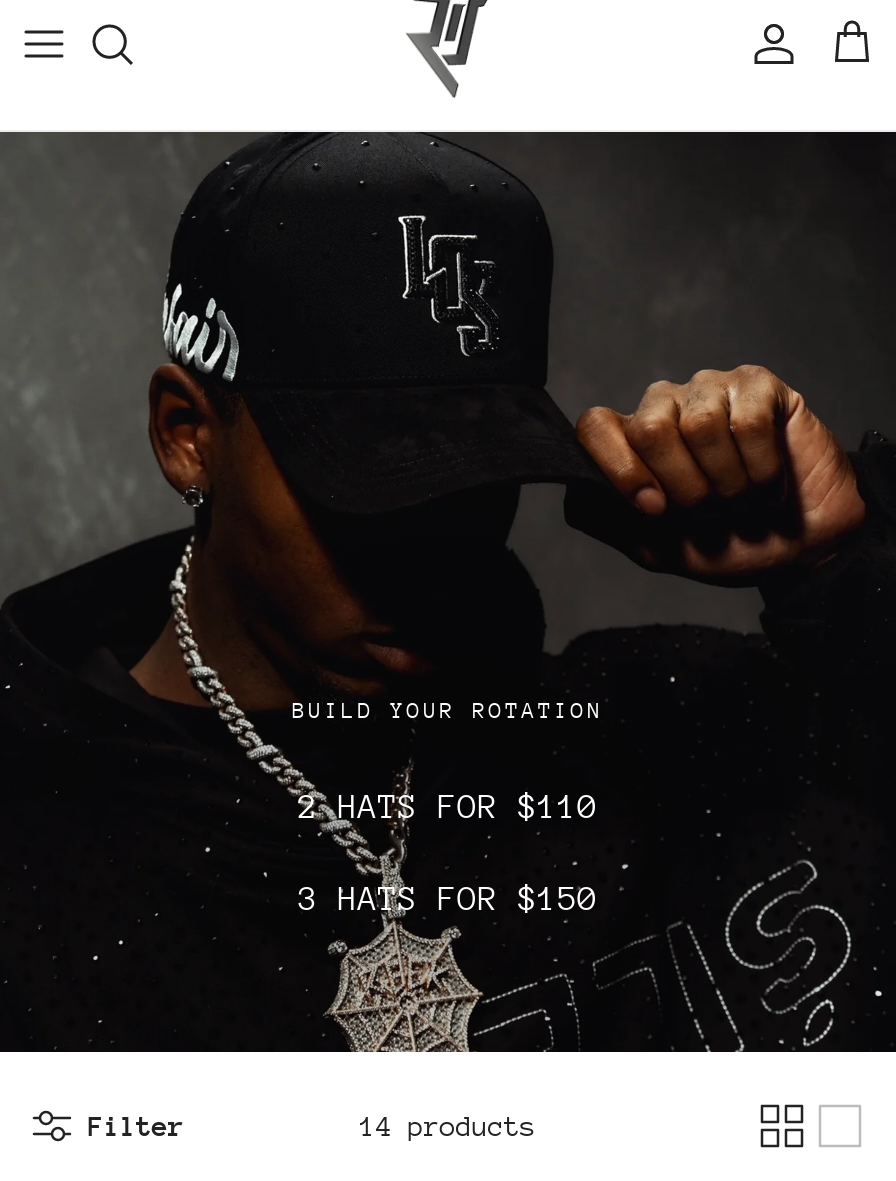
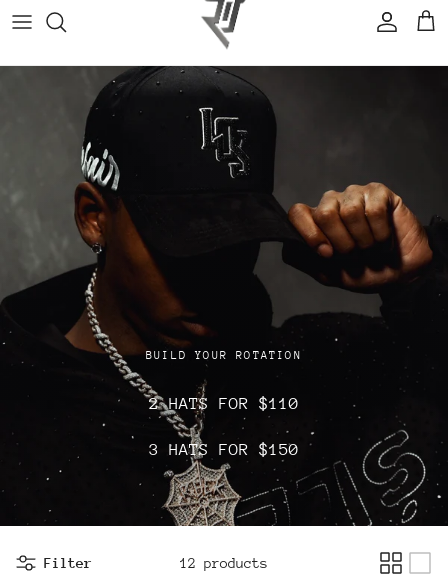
[360,1111,536,1143] 14 products -> [180,555,268,571] 12 products

